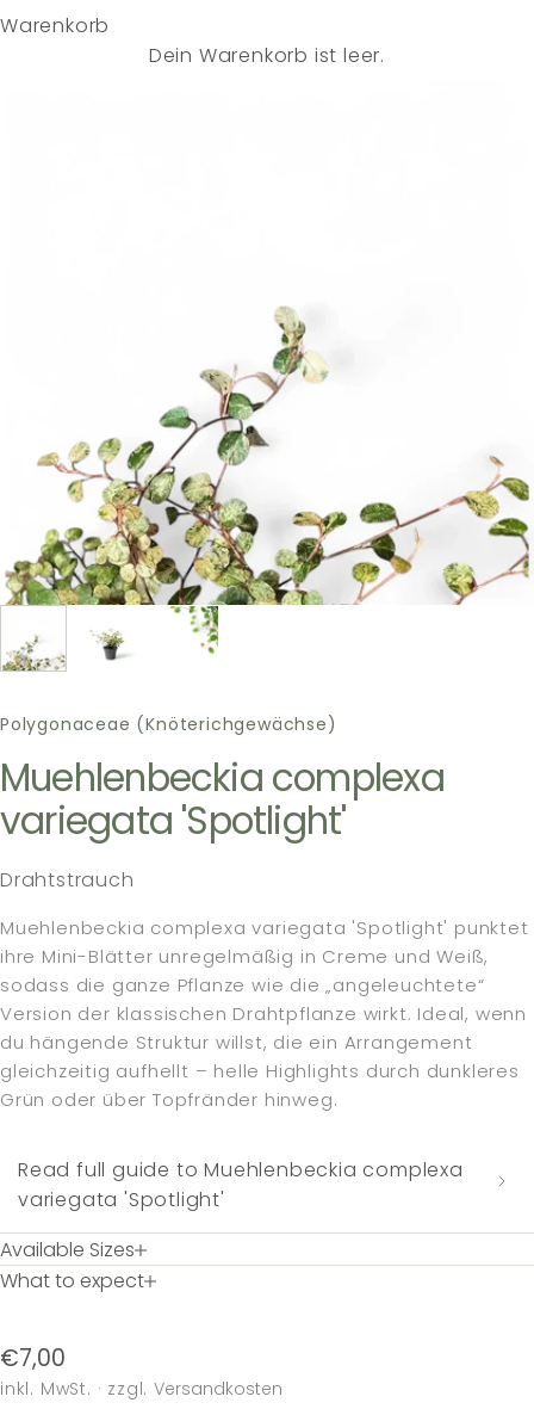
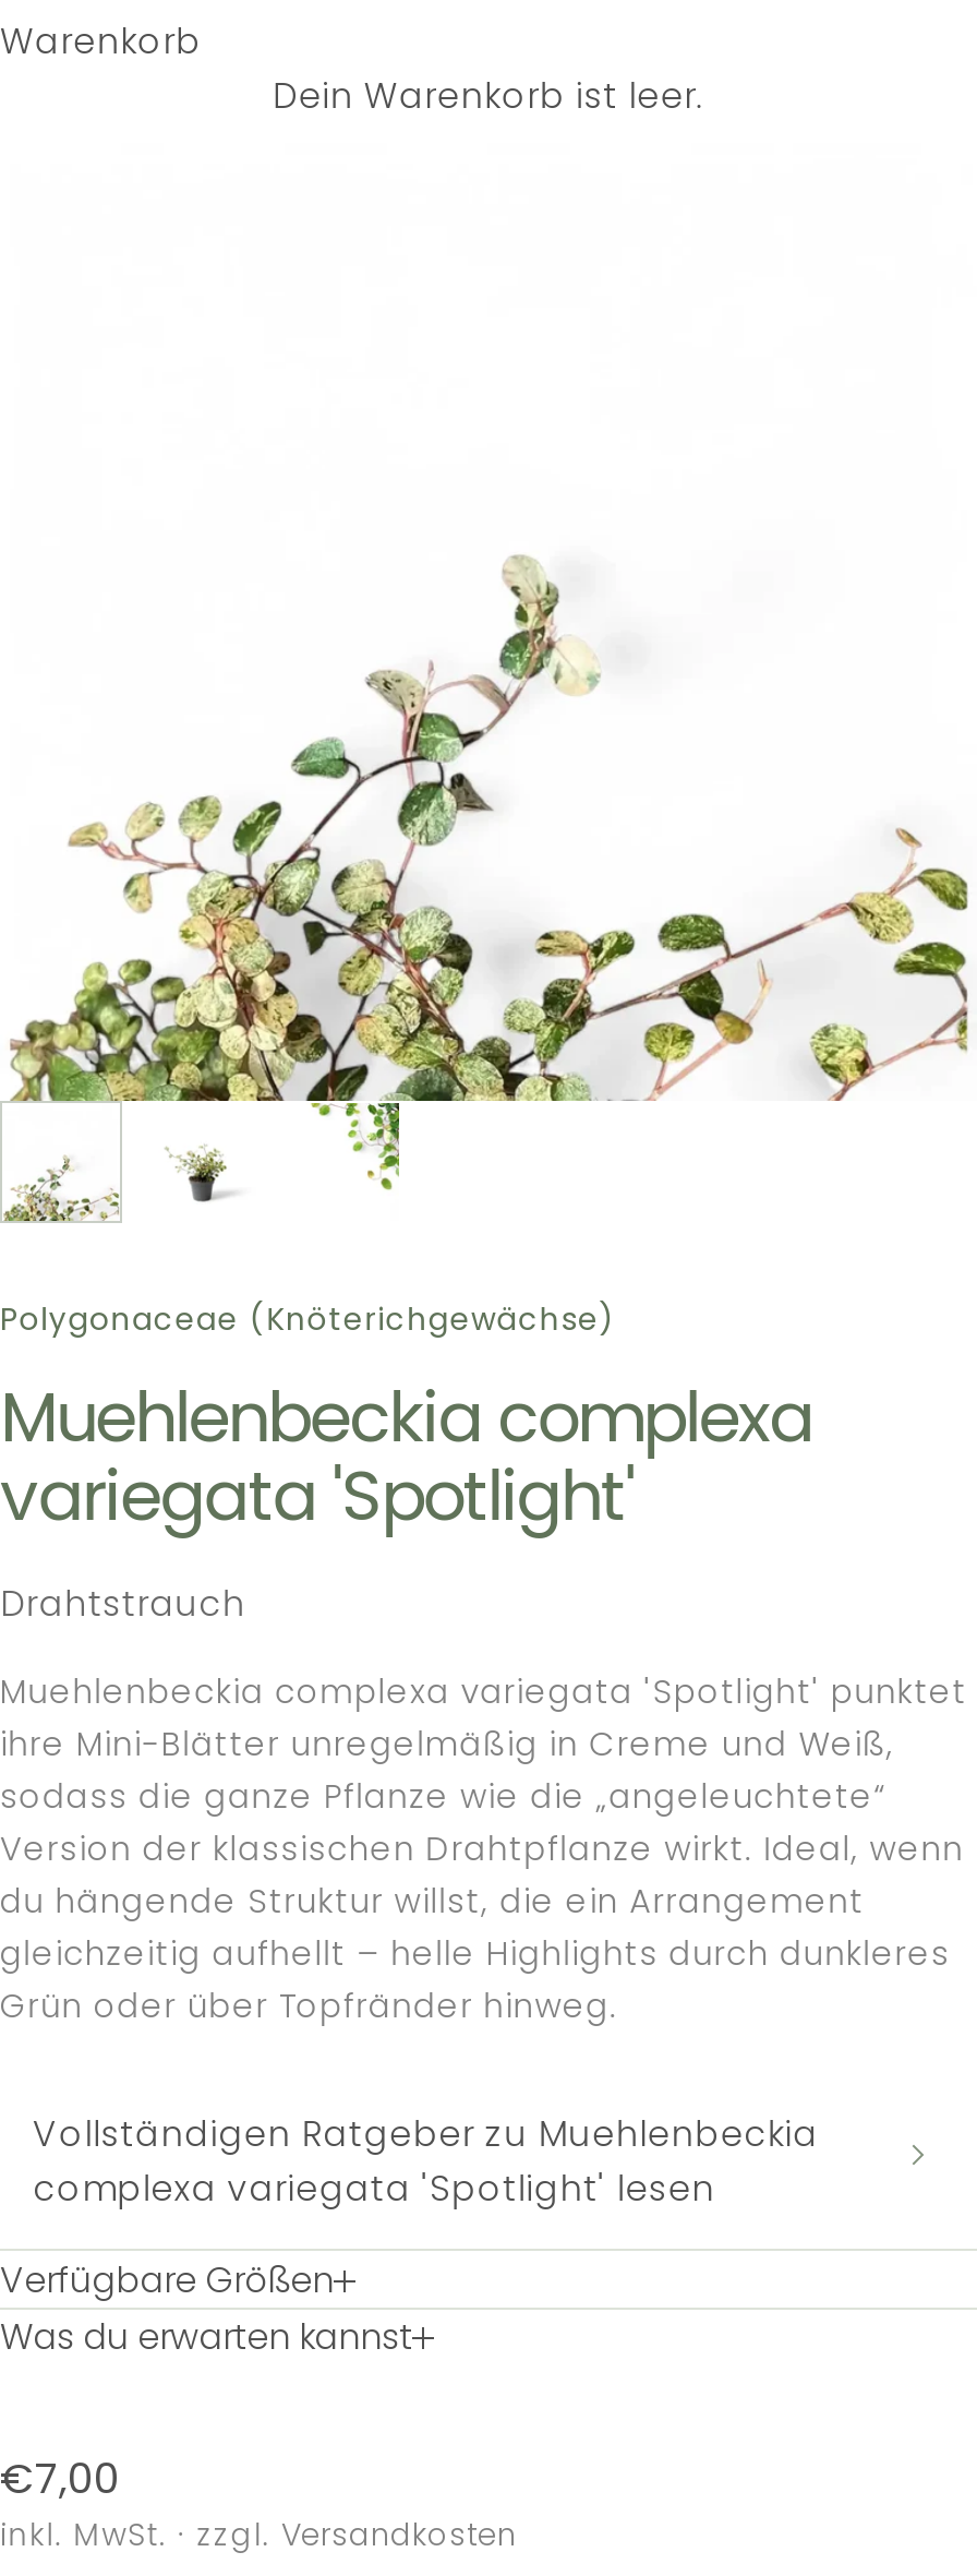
[18,1156,463,1214] Read full guide to Muehlenbeckia complexa | variegata 'Spotlight' -> [33,2110,818,2214] Vollständigen Ratgeber zu Muehlenbeckia | complexa variegata 'Spotlight' lesen
[0,1236,144,1295] Available Sizes | What to expect -> [0,2255,412,2362] Verfügbare Größen | Was du erwarten kannst

